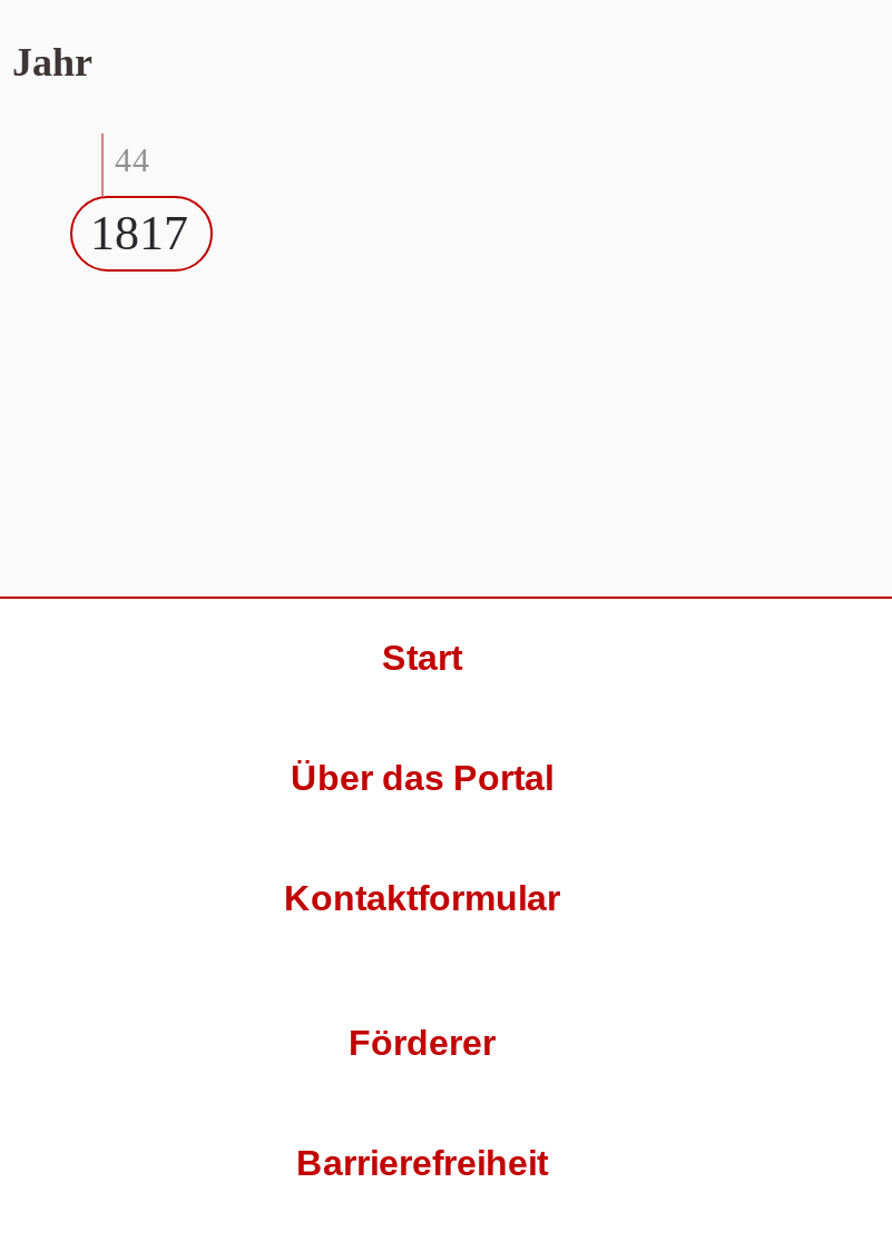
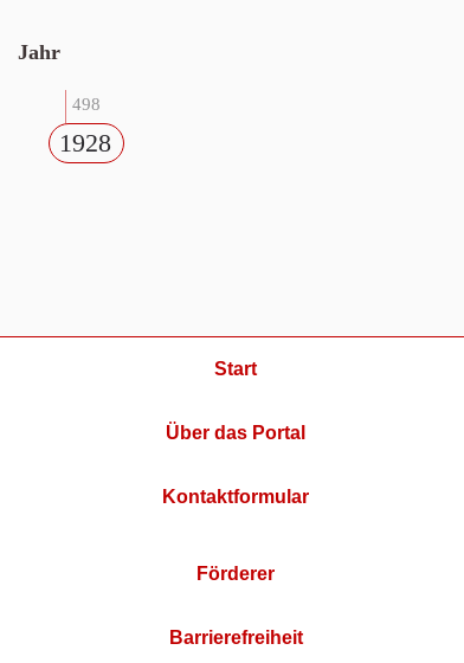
[115,142,150,178] 44 -> [72,95,101,114] 498
[90,205,188,260] 1817 -> [59,128,111,157] 1928

